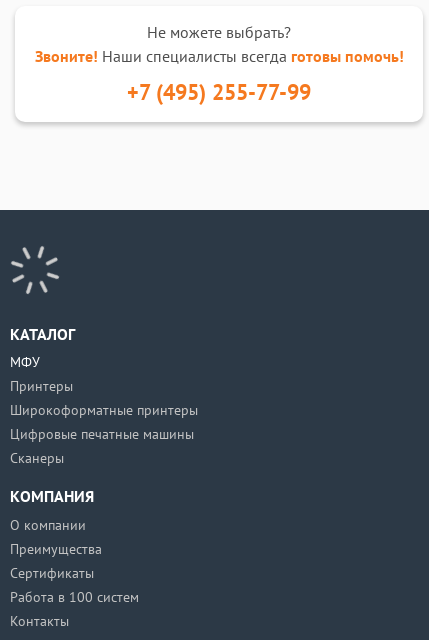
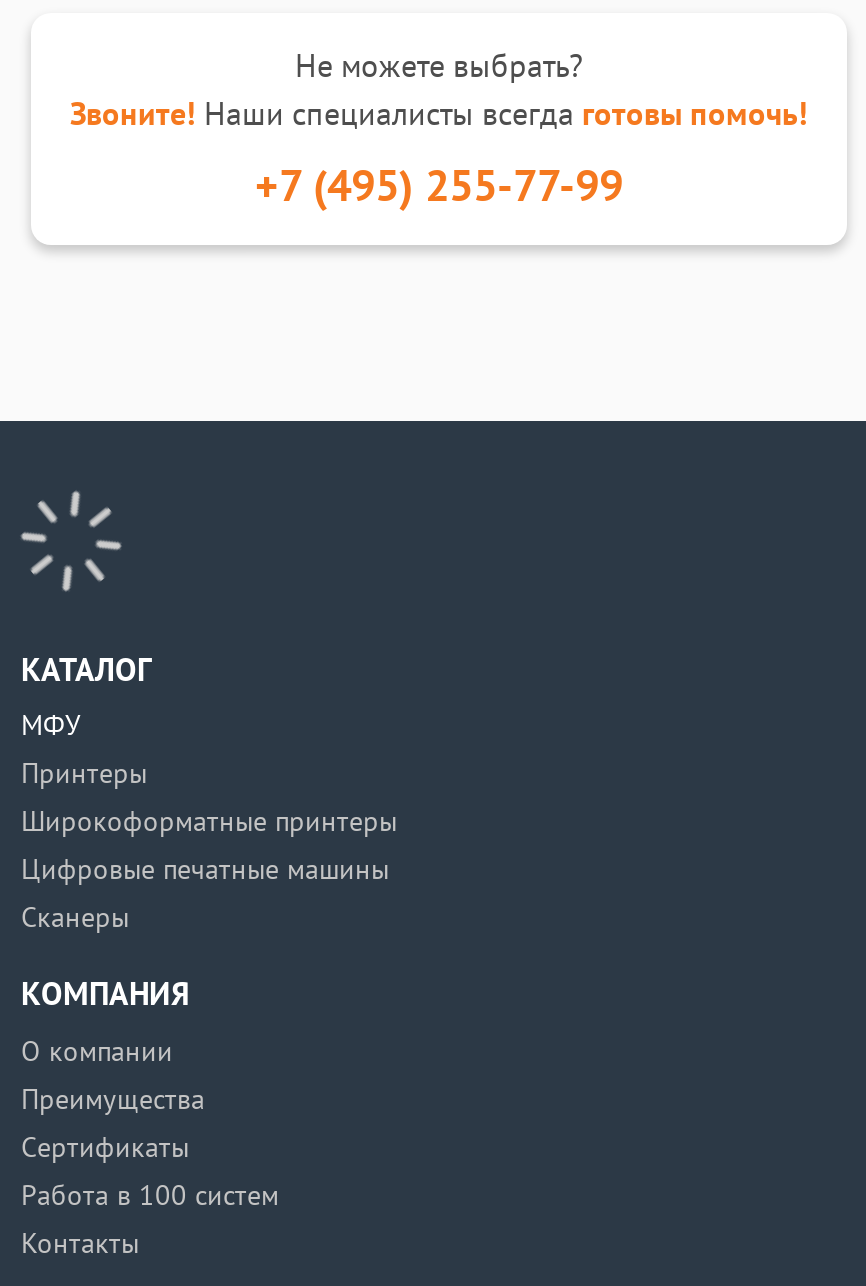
[10,246,60,295] [image] -> [19,489,123,593] [image]

